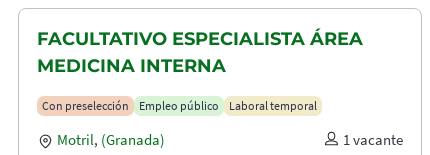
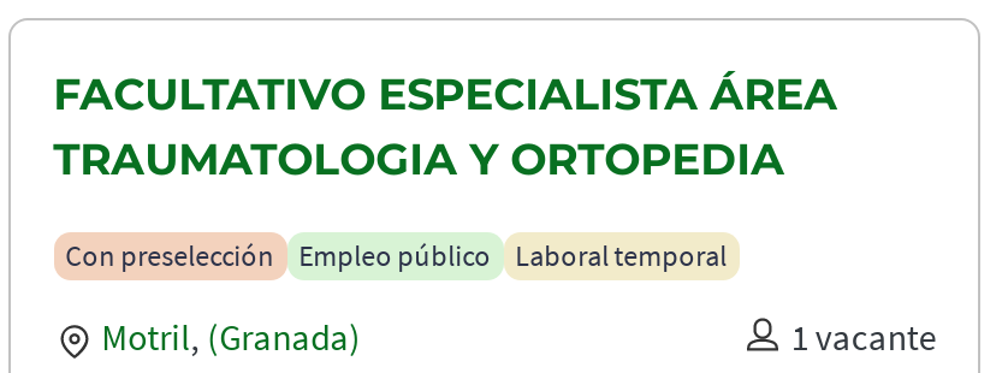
[37,55,226,77] MEDICINA INTERNA -> [53,133,785,186] TRAUMATOLOGIA Y ORTOPEDIA

